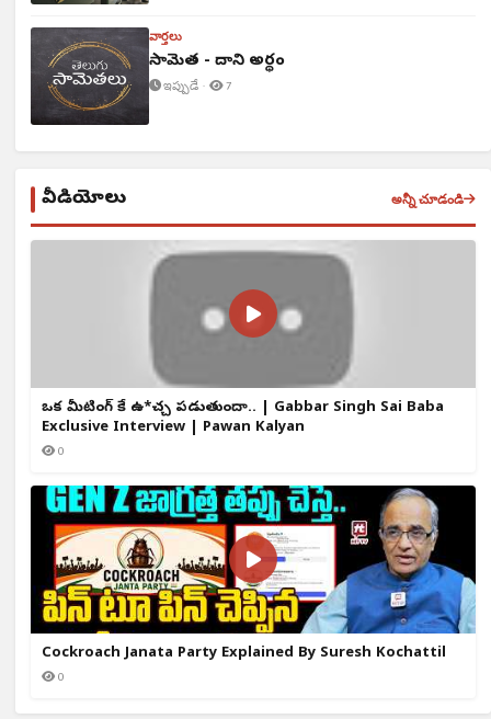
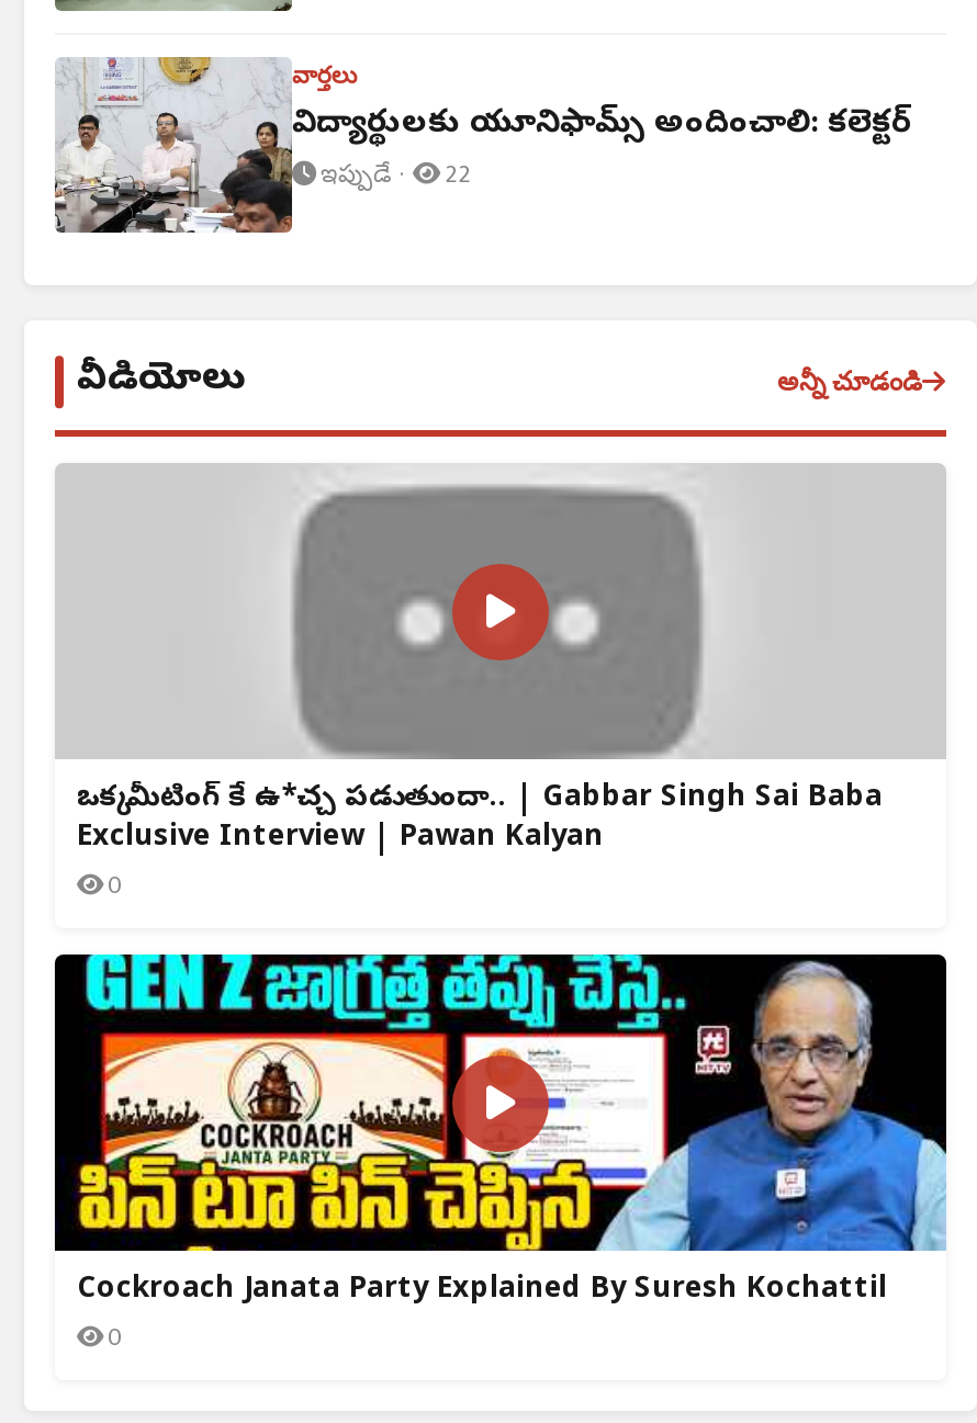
[31,26,285,126] [image] | సామెత - దాని అర్థం -> [55,55,911,235] [image] | విద్యార్థులకు యూనిఫామ్స్ అందించాలి: కలెక్టర్
[161,76,232,97] ఇప్పుడే · 7 -> [316,152,472,194] ఇప్పుడే · 22

